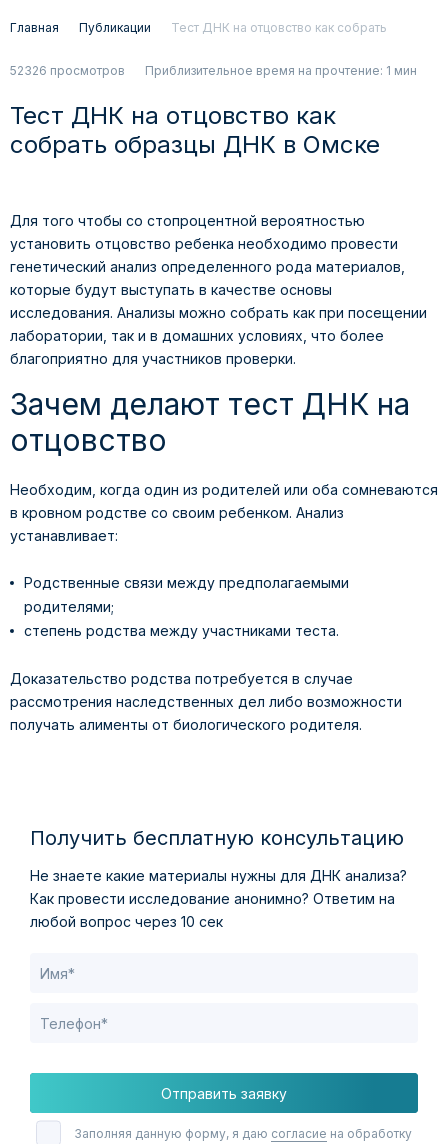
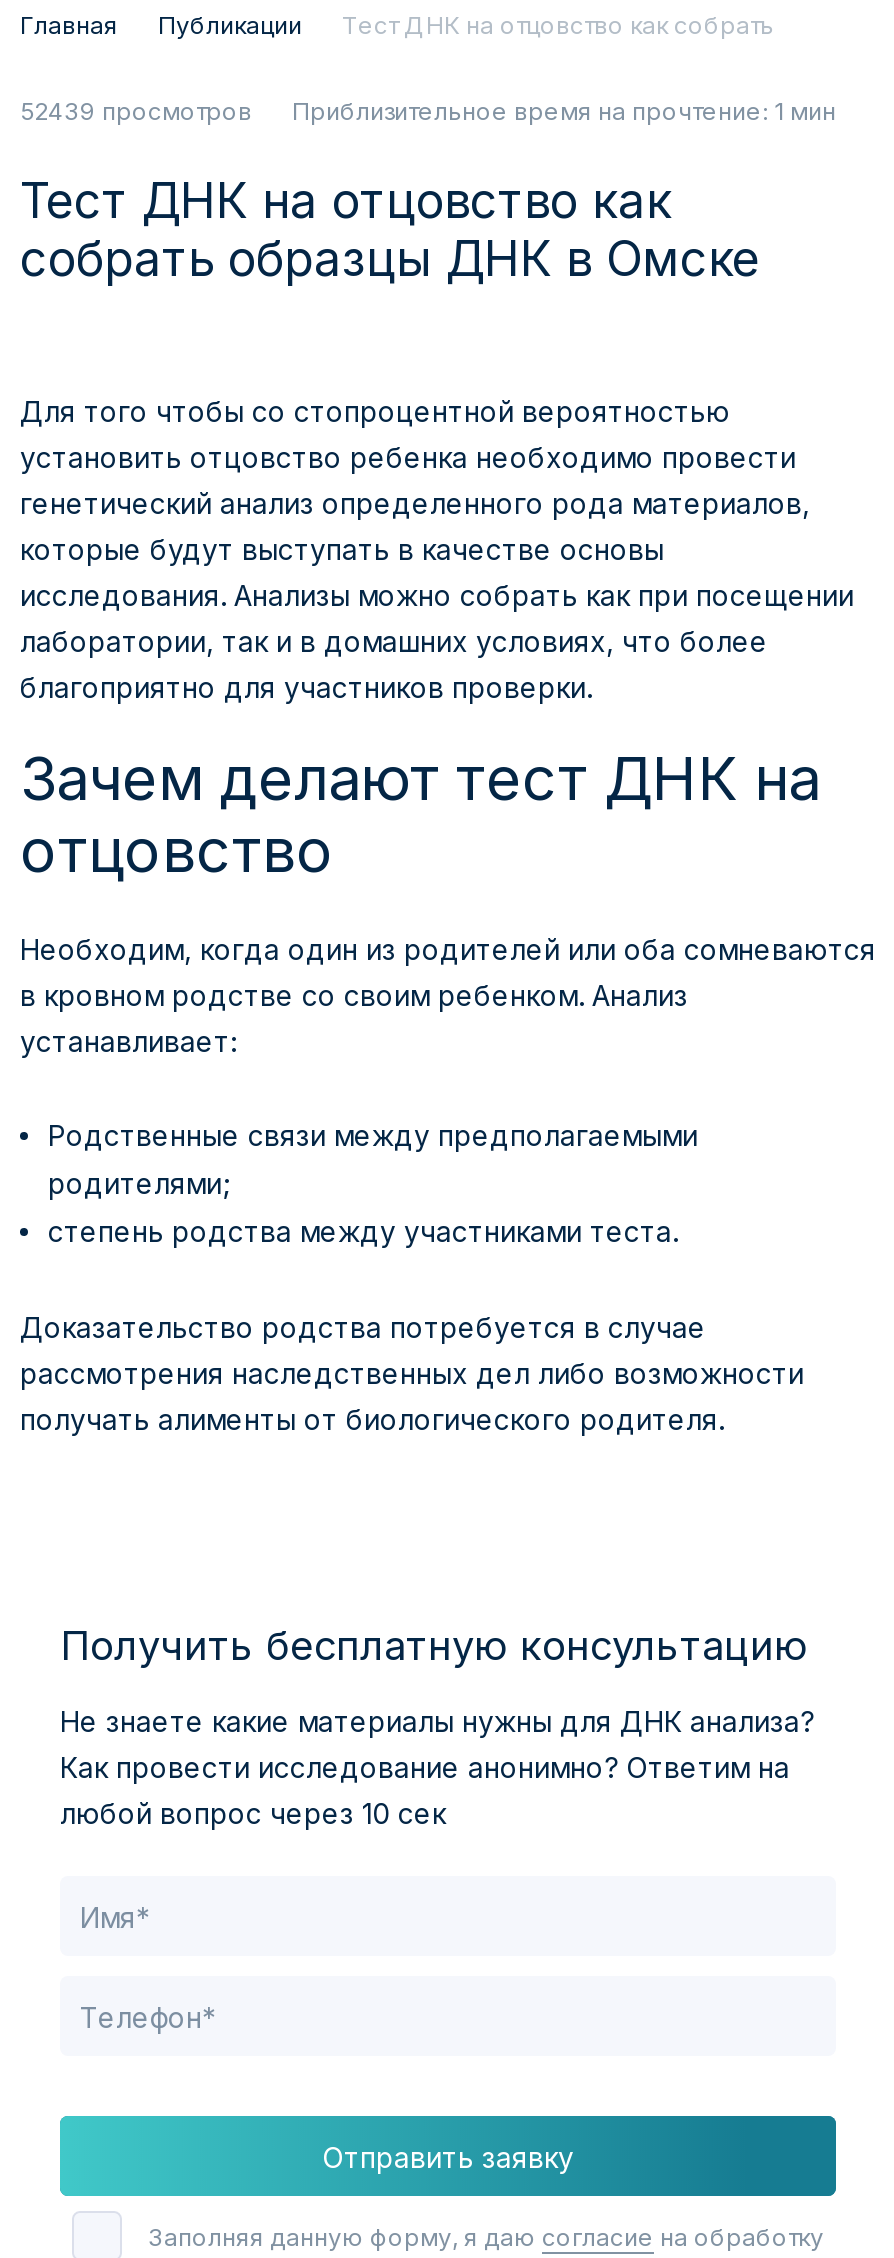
[10,63,417,78] 52326 просмотров Приблизительное время на прочтение: 1 мин -> [20,96,836,126] 52439 просмотров Приблизительное время на прочтение: 1 мин

